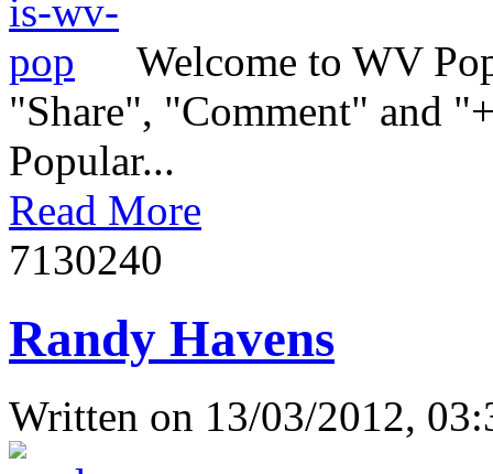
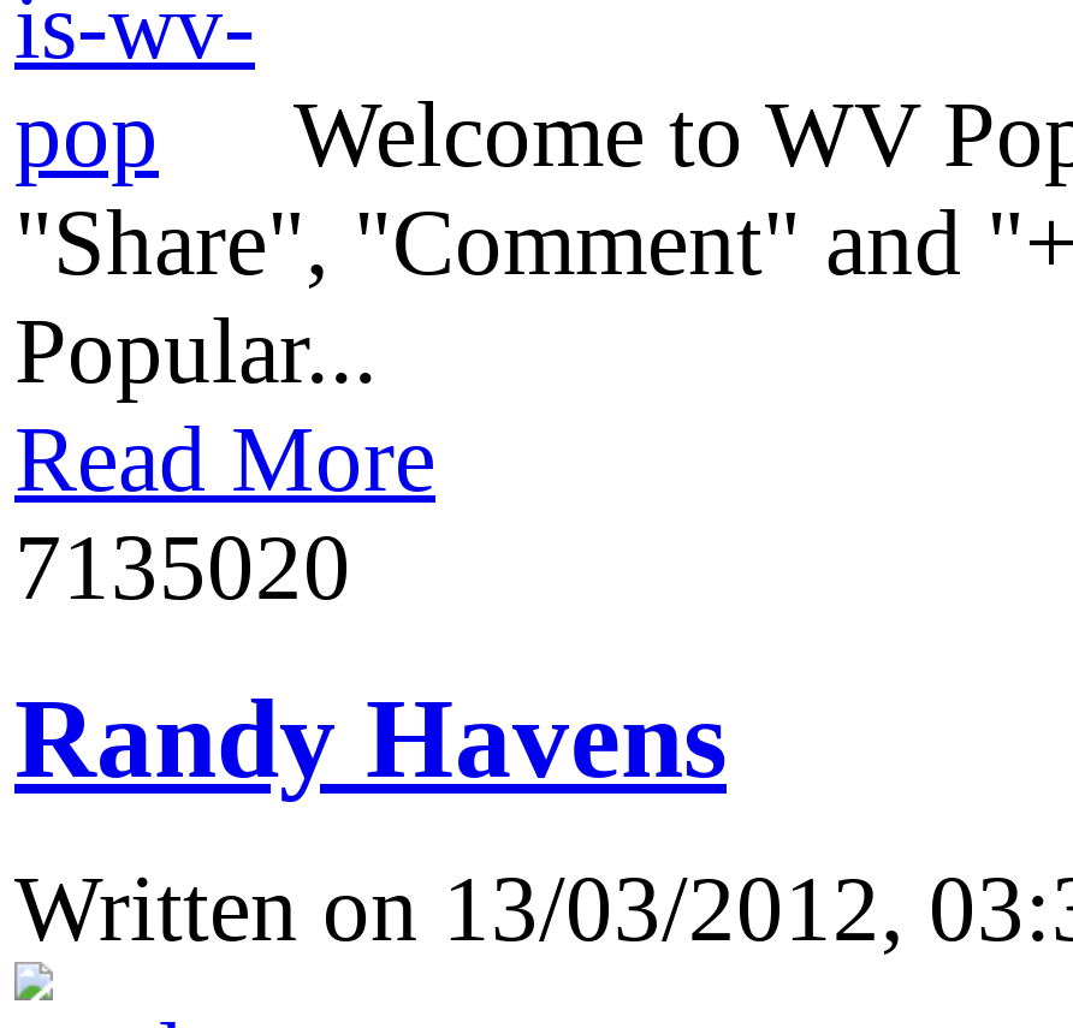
[9,236,163,284] 7130240 -> [14,515,351,618] 7135020

